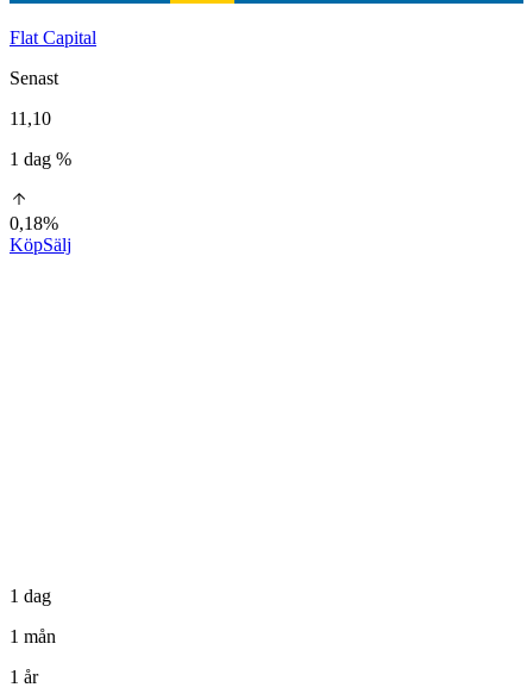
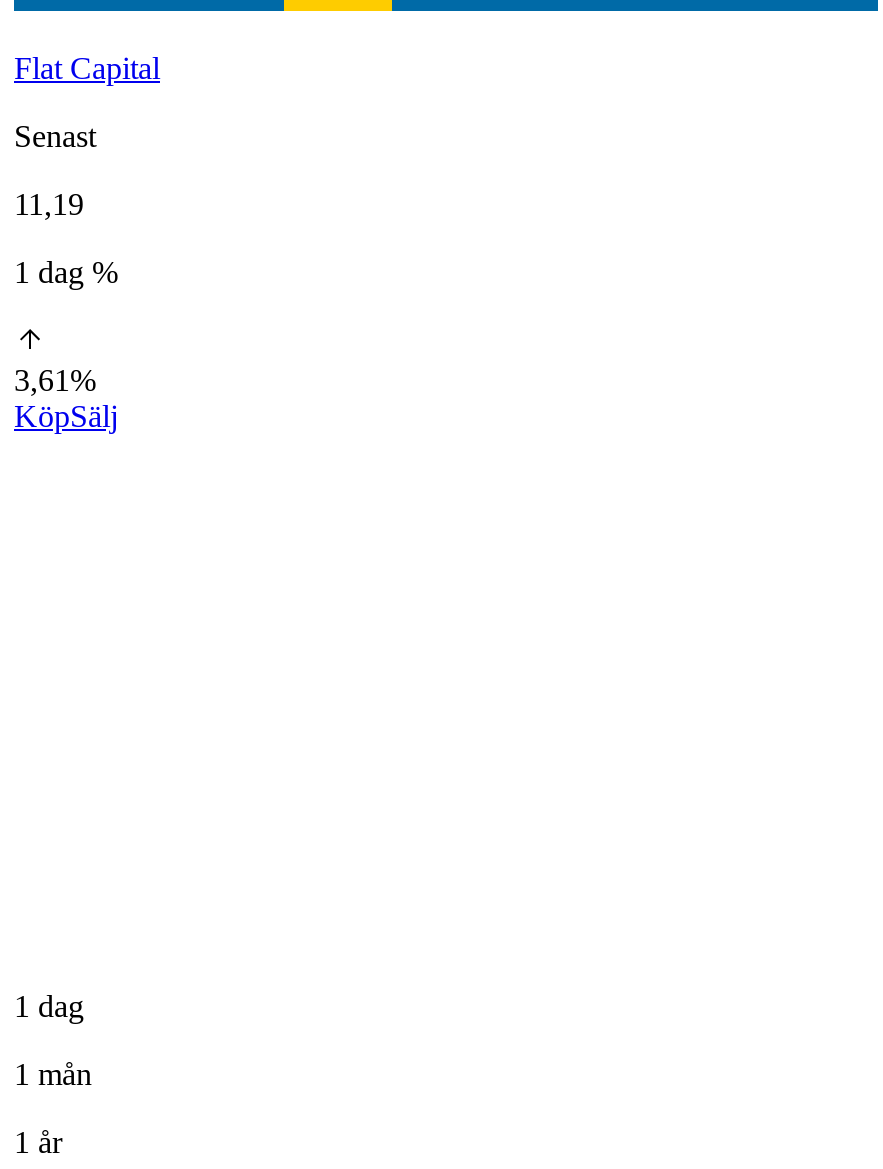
[10,109,51,129] 11,10 -> [14,187,84,221] 11,19
[10,213,58,234] 0,18% -> [14,363,96,397] 3,61%

